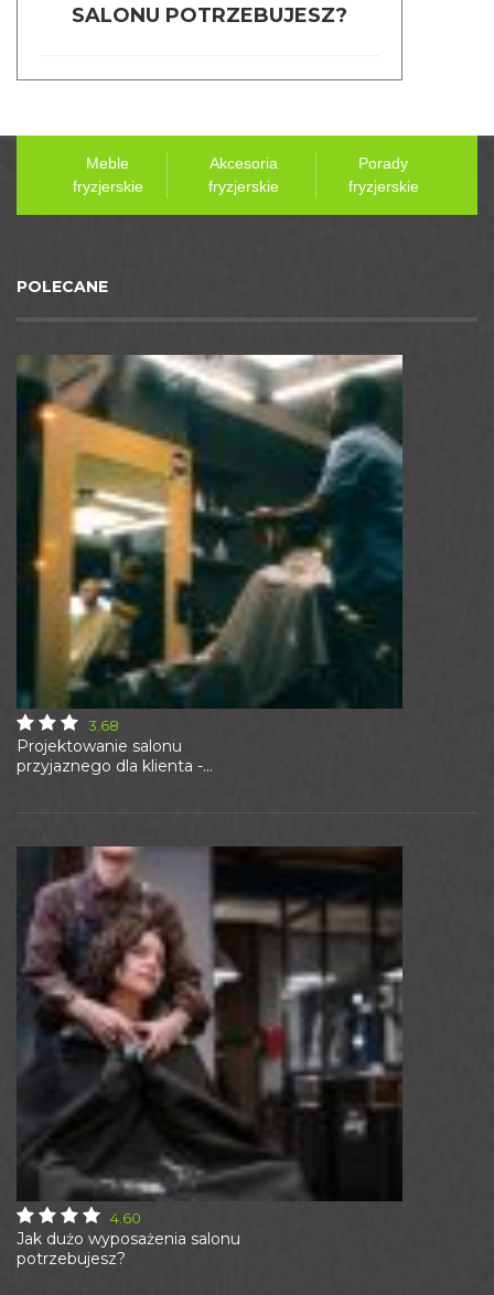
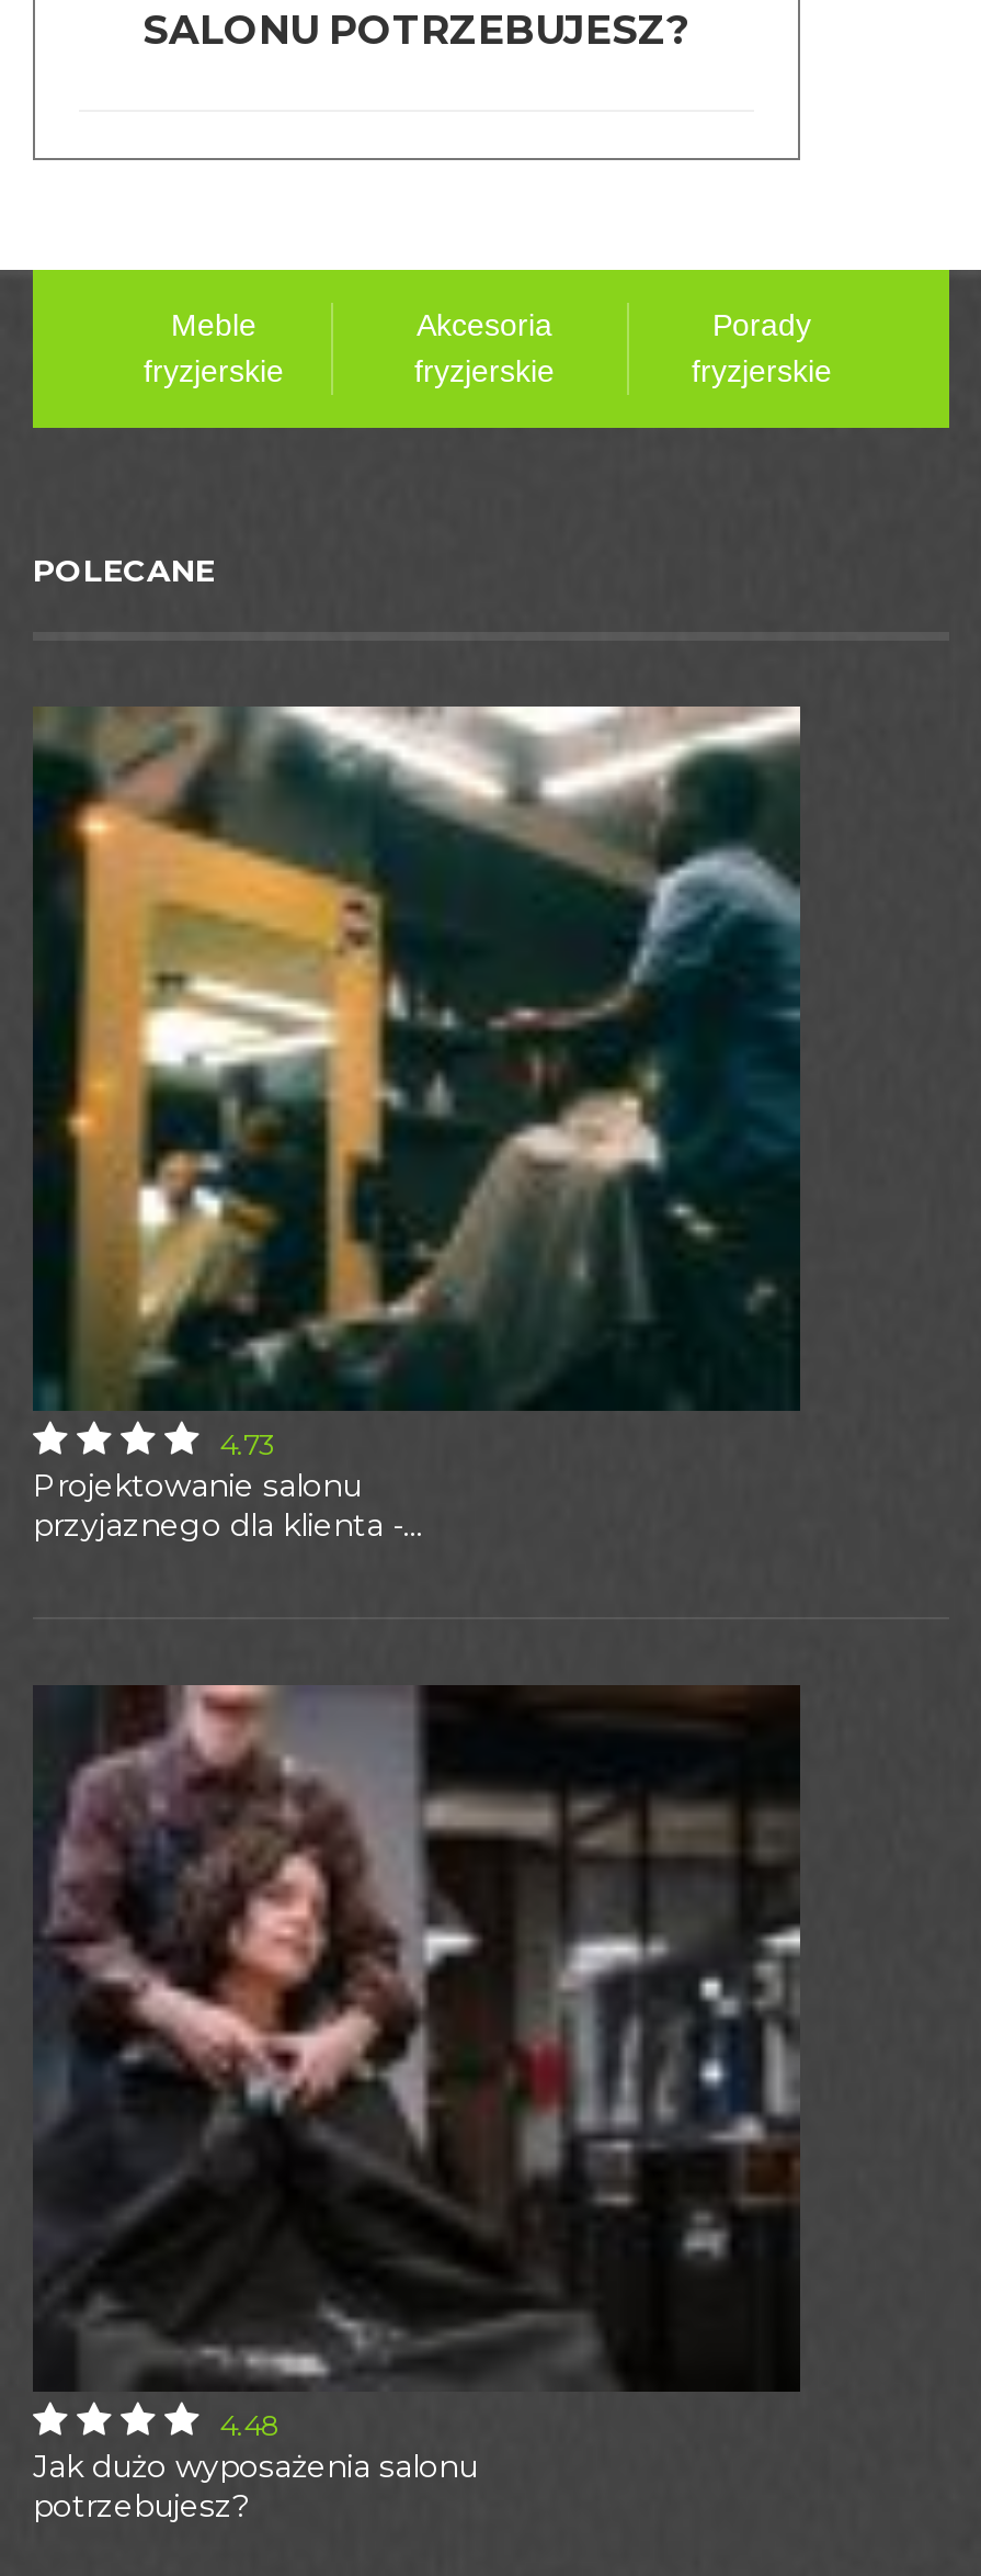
[88,716,119,734] 3.68 -> [219,1426,276,1462] 4.73
[110,1209,141,1226] 4.60 -> [219,2406,281,2441] 4.48

